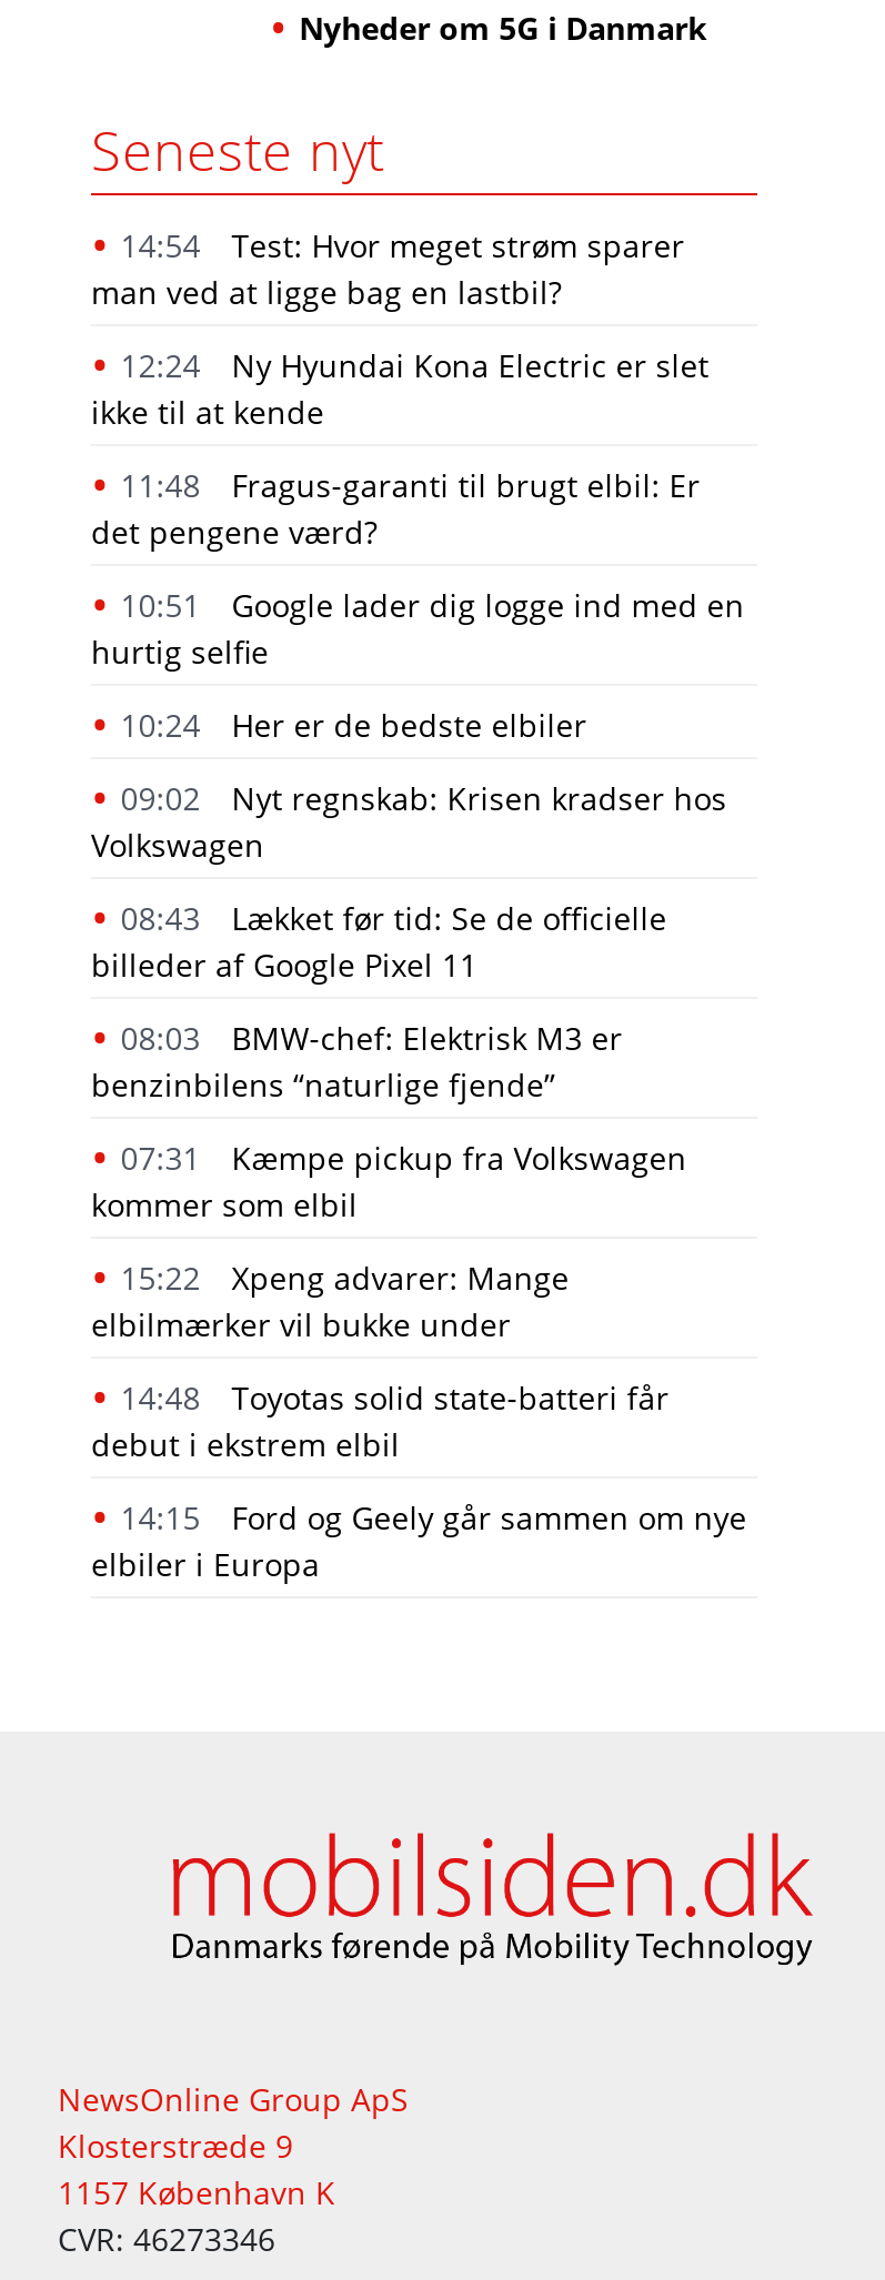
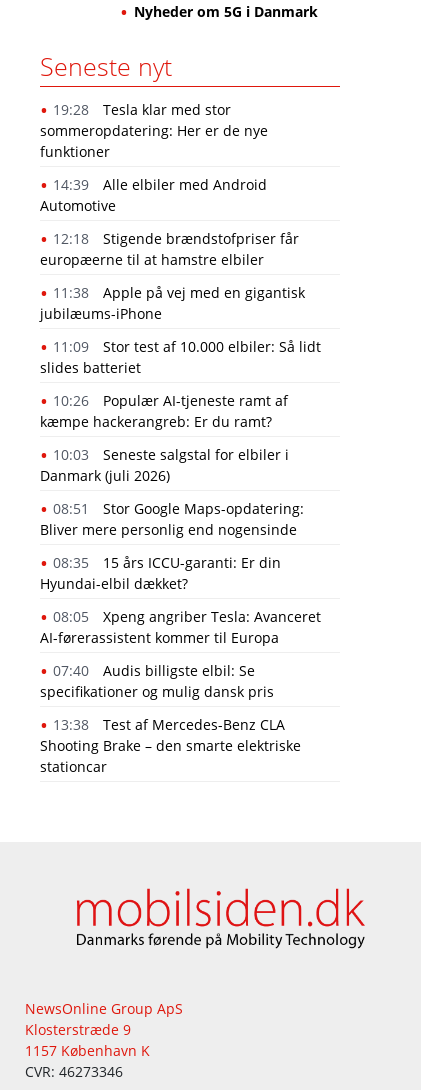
[91,223,684,312] 14:54 | Test: Hvor meget strøm sparer | man ved at ligge bag en lastbil? -> [40,100,268,161] 19:28 | Tesla klar med stor | sommeropdatering: Her er de nye | funktioner
[91,343,709,432] 12:24 | Ny Hyundai Kona Electric er slet | ikke til at kende -> [40,175,267,215] 14:39 | Alle elbiler med Android | Automotive
[91,463,700,552] 11:48 | Fragus-garanti til brugt elbil: Er | det pengene værd? -> [40,229,299,269] 12:18 | Stigende brændstofpriser får | europæerne til at hamstre elbiler
[91,583,744,672] 10:51 | Google lader dig logge ind med en | hurtig selfie -> [40,283,305,323] 11:38 | Apple på vej med en gigantisk | jubilæums-iPhone
[120,703,587,745] 10:24 | Her er de bedste elbiler -> [40,337,321,377] 11:09 | Stor test af 10.000 elbiler: Så lidt | slides batteriet
[91,776,727,865] 09:02 | Nyt regnskab: Krisen kradser hos | Volkswagen -> [40,391,288,431] 10:26 | Populær AI-tjeneste ramt af | kæmpe hackerangreb: Er du ramt?
[91,896,667,985] 08:43 | Lækket før tid: Se de officielle | billeder af Google Pixel 11 -> [40,445,289,485] 10:03 | Seneste salgstal for elbiler i | Danmark (juli 2026)
[91,1016,622,1104] 08:03 | BMW-chef: Elektrisk M3 er | benzinbilens “naturlige fjende” -> [40,499,304,539] 08:51 | Stor Google Maps-opdatering: | Bliver mere personlig end nogensinde
[91,1136,687,1224] 07:31 | Kæmpe pickup fra Volkswagen | kommer som elbil -> [40,553,281,593] 08:35 | 15 års ICCU-garanti: Er din | Hyundai-elbil dækket?
[91,1255,569,1344] 15:22 | Xpeng advarer: Mange | elbilmærker vil bukke under -> [40,607,321,647] 08:05 | Xpeng angriber Tesla: Avanceret | AI-førerassistent kommer til Europa
[91,1375,669,1464] 14:48 | Toyotas solid state-batteri får | debut i ekstrem elbil -> [40,661,274,701] 07:40 | Audis billigste elbil: Se | specifikationer og mulig dansk pris
[91,1495,747,1584] 14:15 | Ford og Geely går sammen om nye | elbiler i Europa -> [40,715,301,776] 13:38 | Test af Mercedes-Benz CLA | Shooting Brake – den smarte elektriske | stationcar

